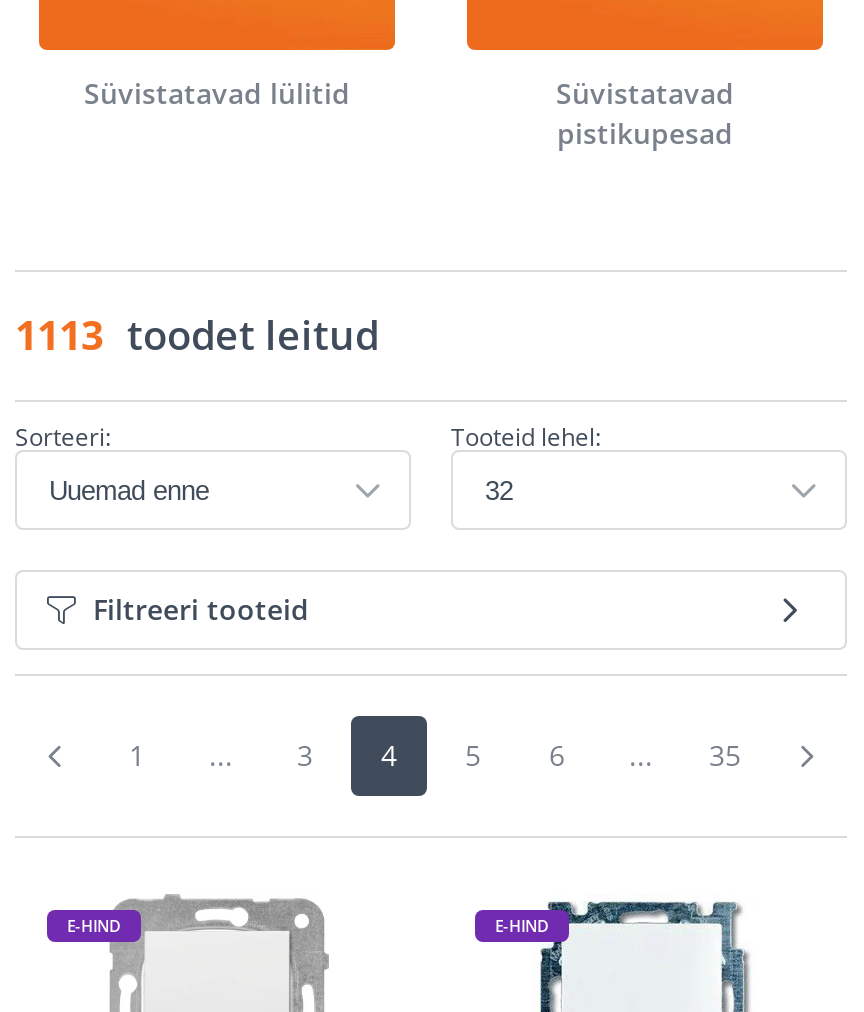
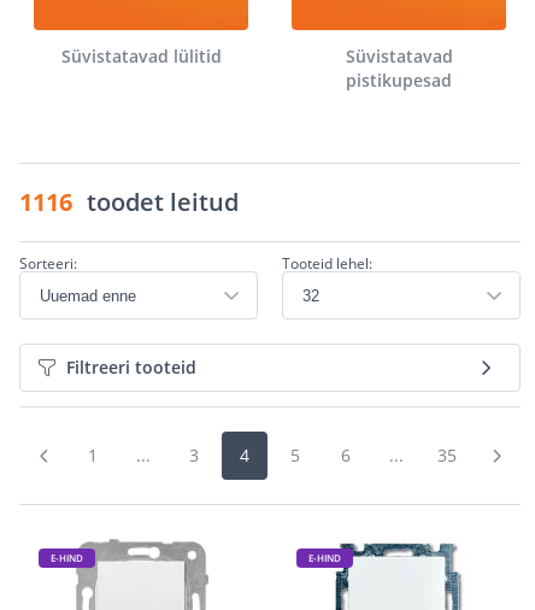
[15,308,379,362] 1113 toodet leitud -> [19,186,239,218] 1116 toodet leitud

